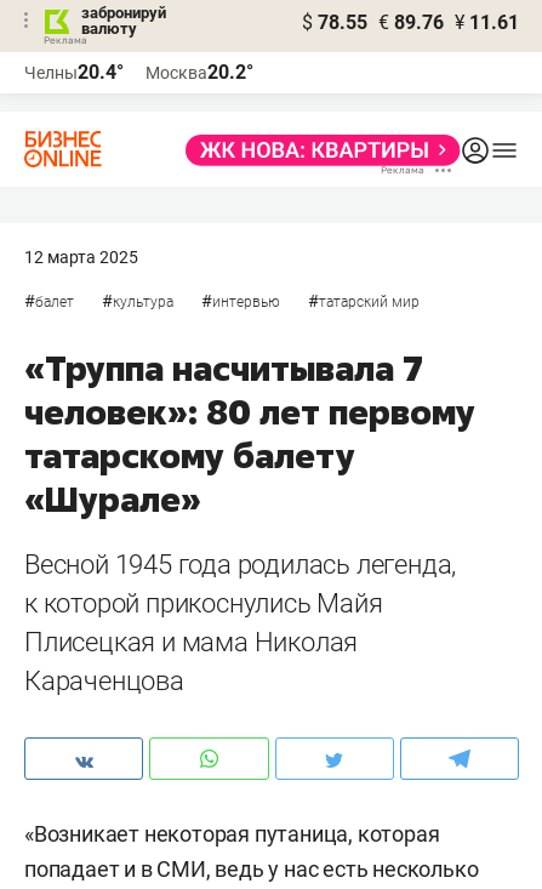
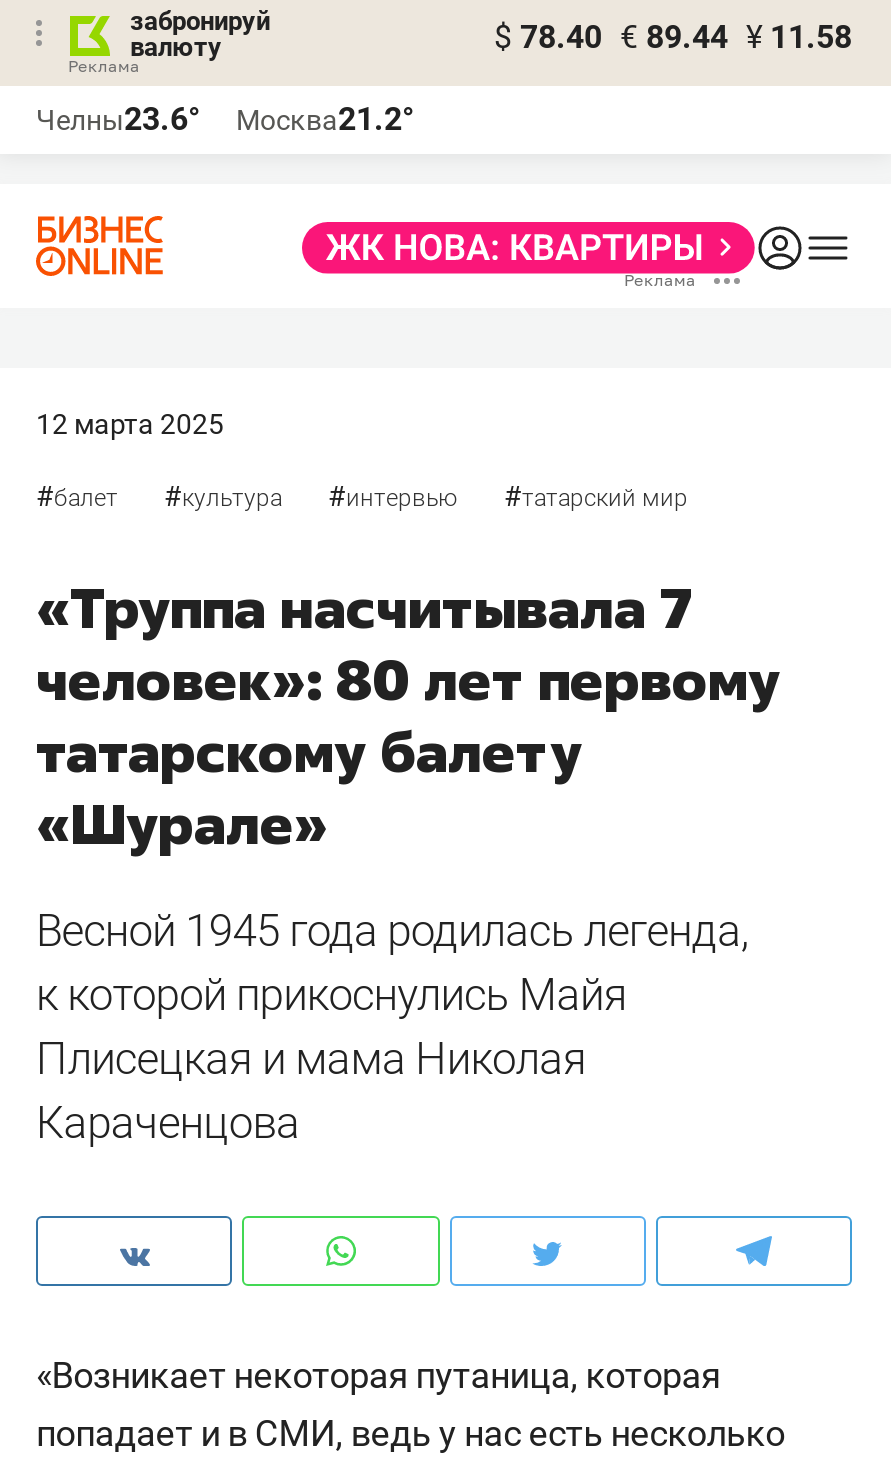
[302,11,519,34] $ 78.55 € 89.76 ¥ 11.61 -> [494,18,852,56] $ 78.40 € 89.44 ¥ 11.58
[24,61,124,84] Челны20.4° -> [36,100,200,138] Челны23.6°
[146,61,253,84] Москва20.2° -> [236,100,414,138] Москва21.2°

